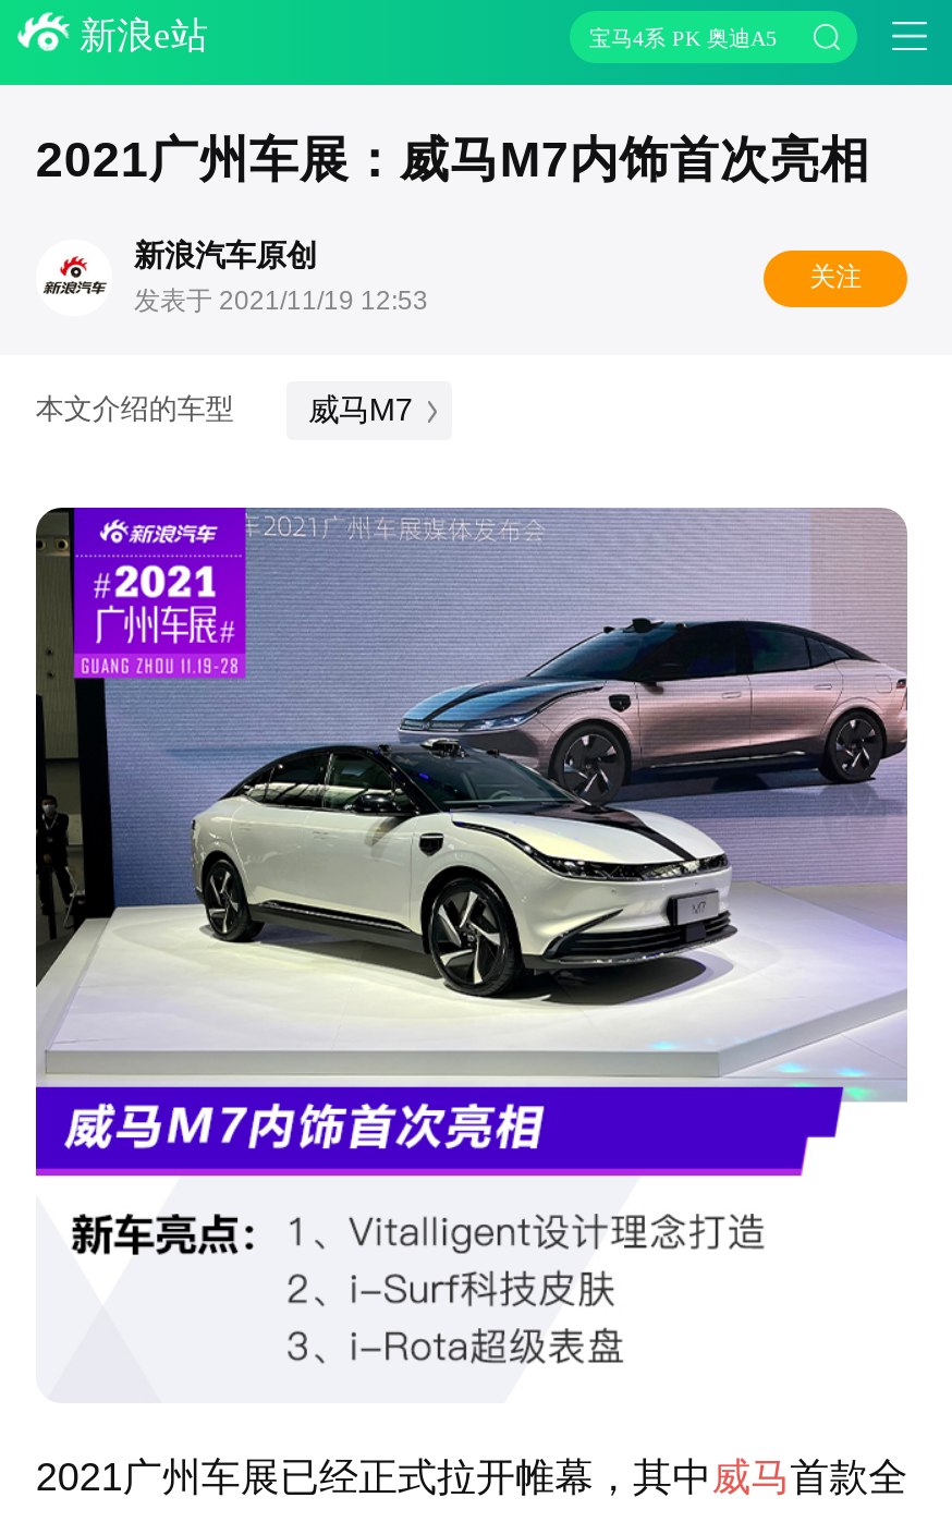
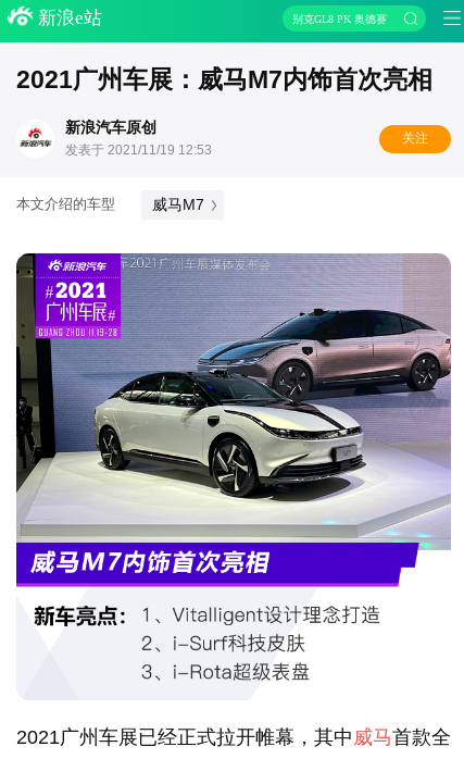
[589,25,777,49] 宝马4系 PK 奥迪A5 -> [292,13,387,24] 别克GL8 PK 奥德赛

